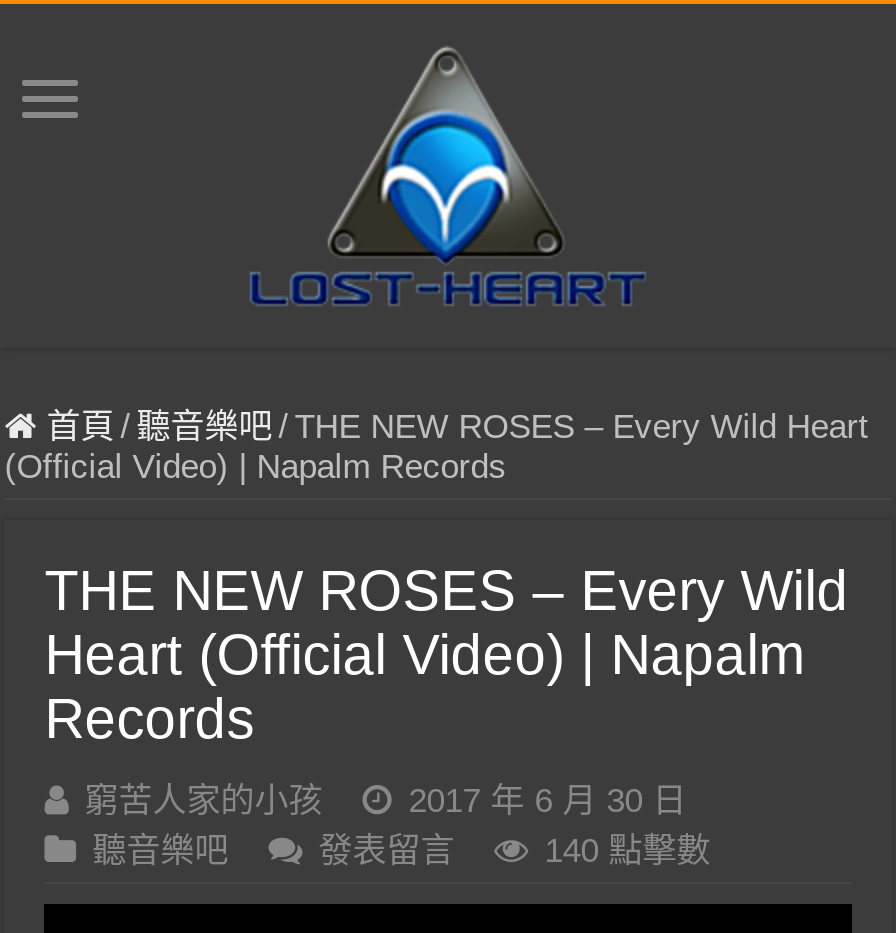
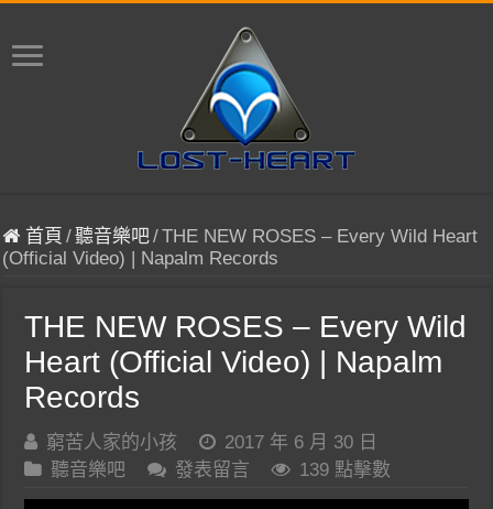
[544,832,710,870] 140 點擊數 -> [300,459,391,480] 139 點擊數

